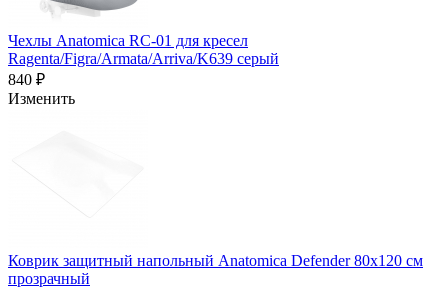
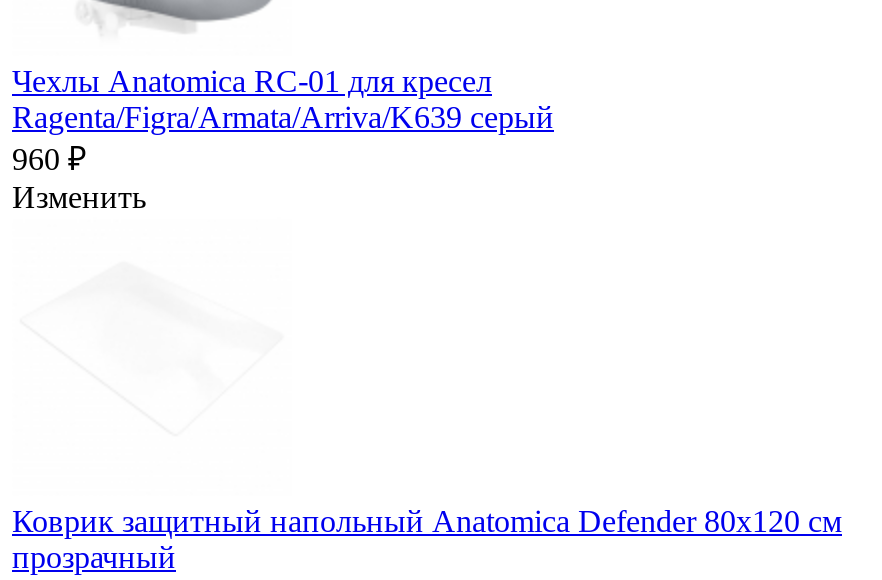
[8,71,45,88] 840 ₽ -> [12,142,86,176] 960 ₽

